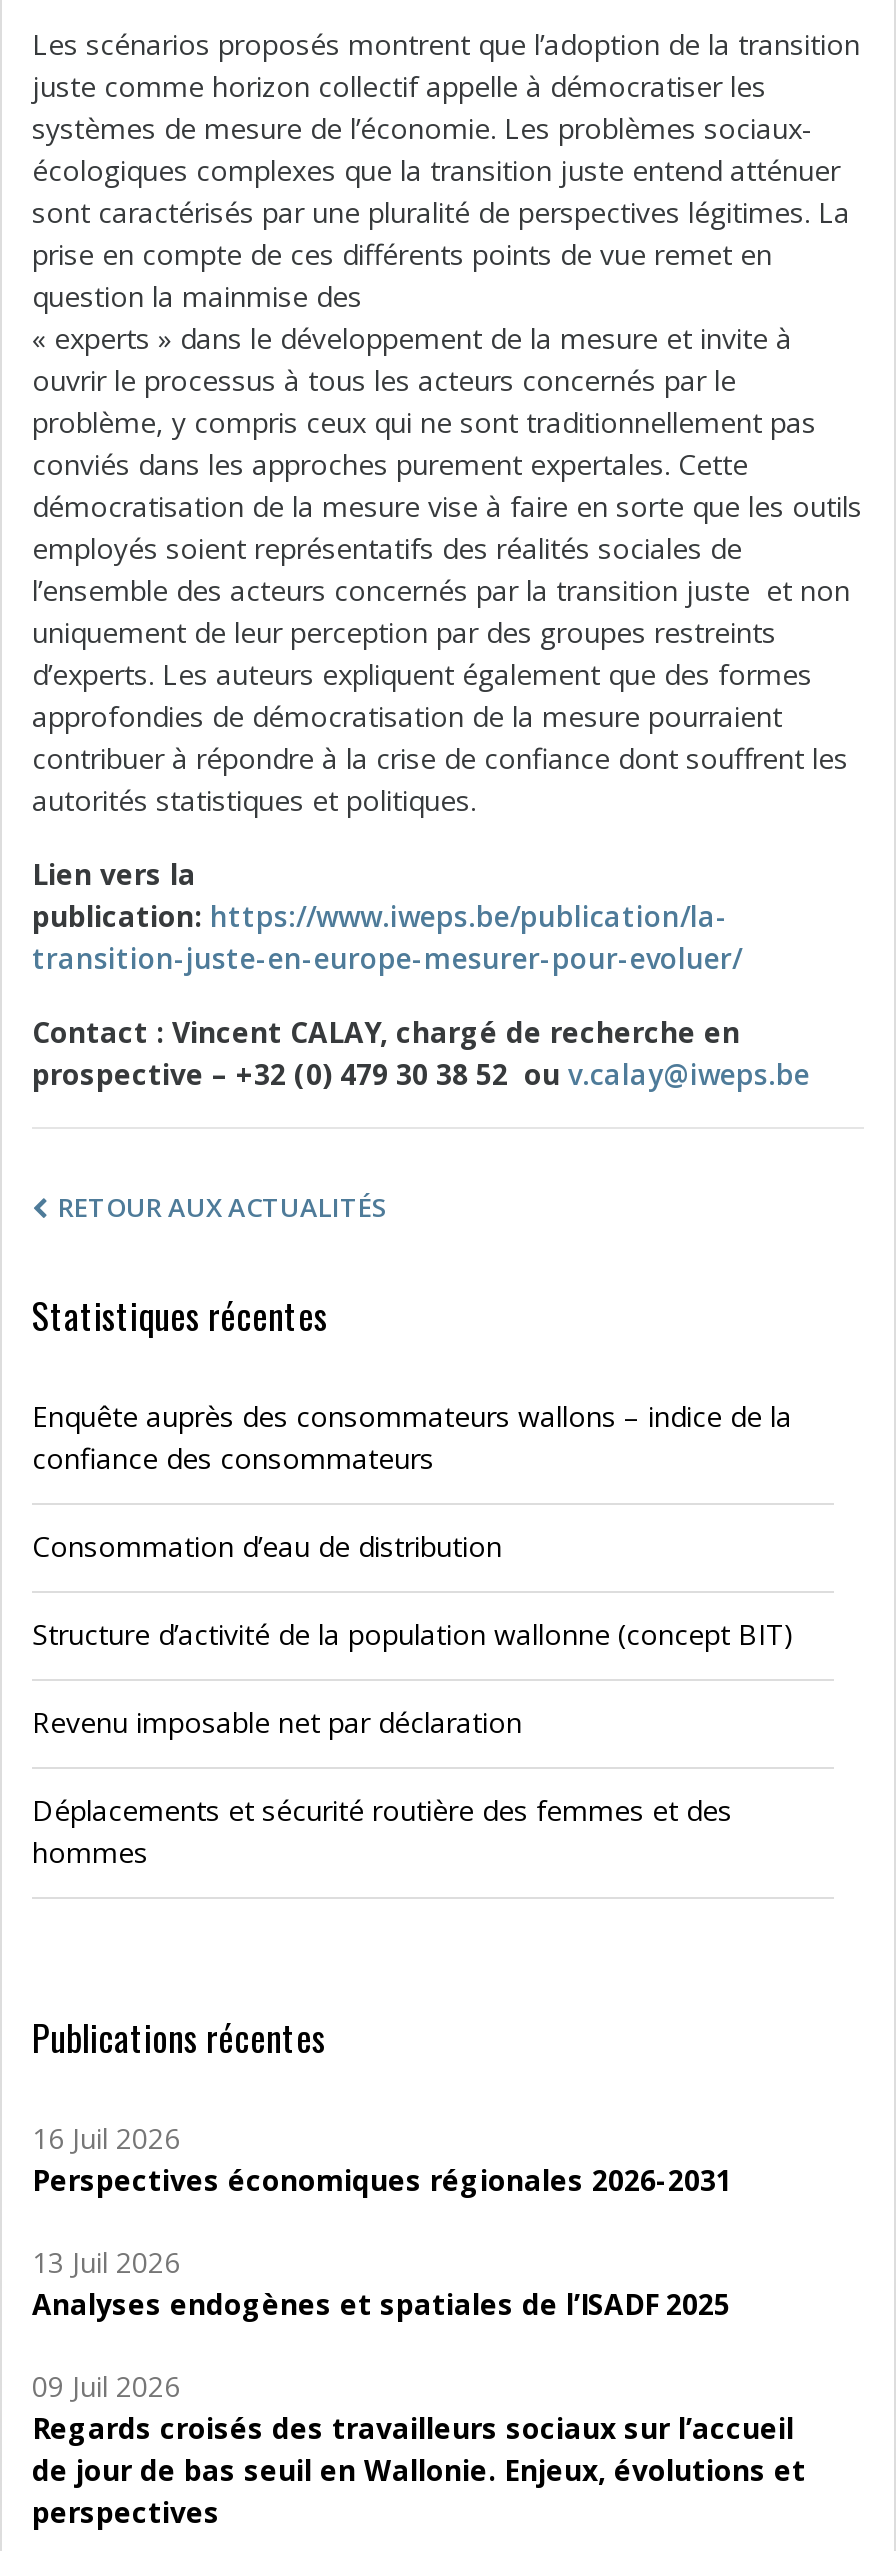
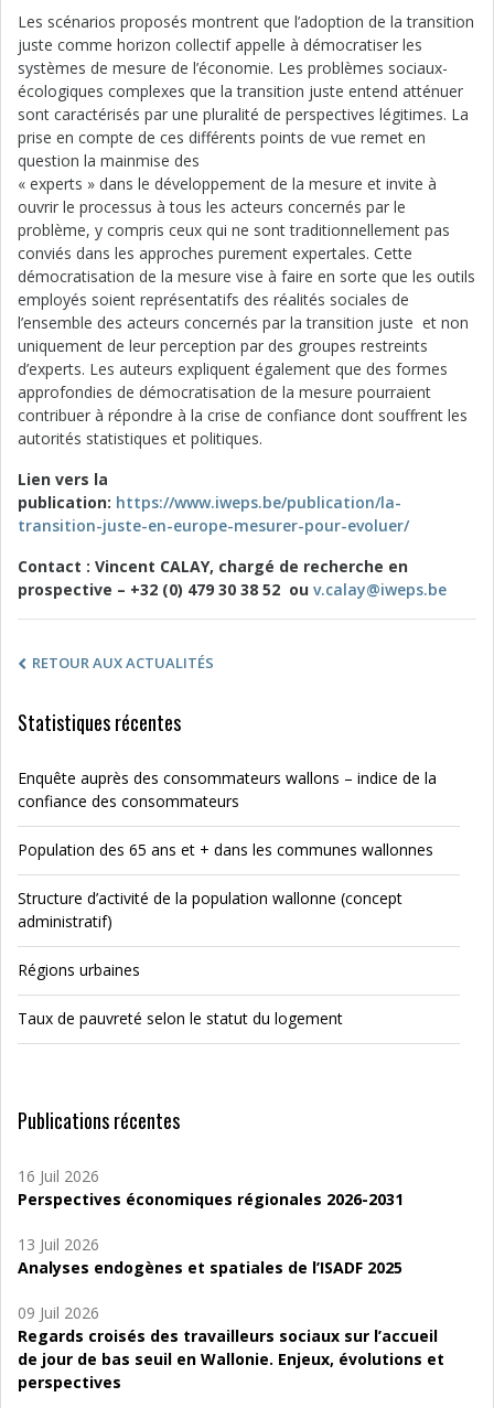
[32,1527,502,1565] Consommation d’eau de distribution -> [18,839,433,860] Population des 65 ans et + dans les communes wallonnes
[32,1615,794,1653] Structure d’activité de la population wallonne (concept BIT) -> [18,888,402,932] Structure d’activité de la population wallonne (concept | administratif)
[32,1703,522,1741] Revenu imposable net par déclaration -> [18,959,140,980] Régions urbaines
[32,1791,732,1871] Déplacements et sécurité routière des femmes et des | hommes -> [18,1008,343,1029] Taux de pauvreté selon le statut du logement

